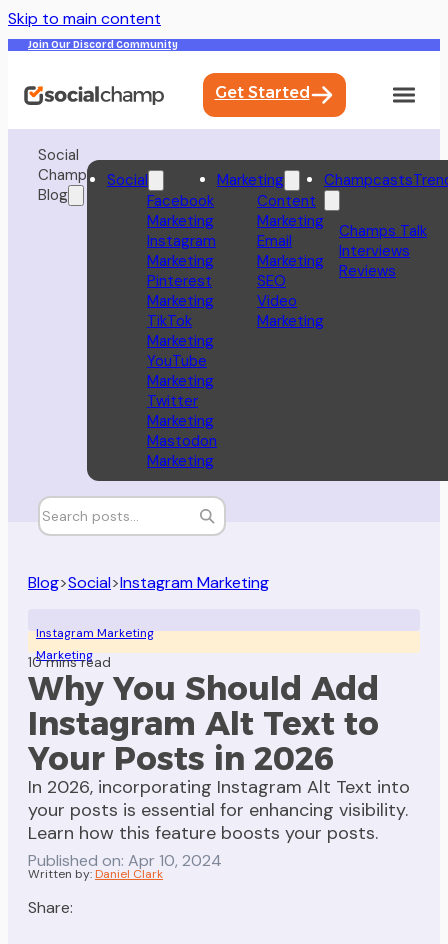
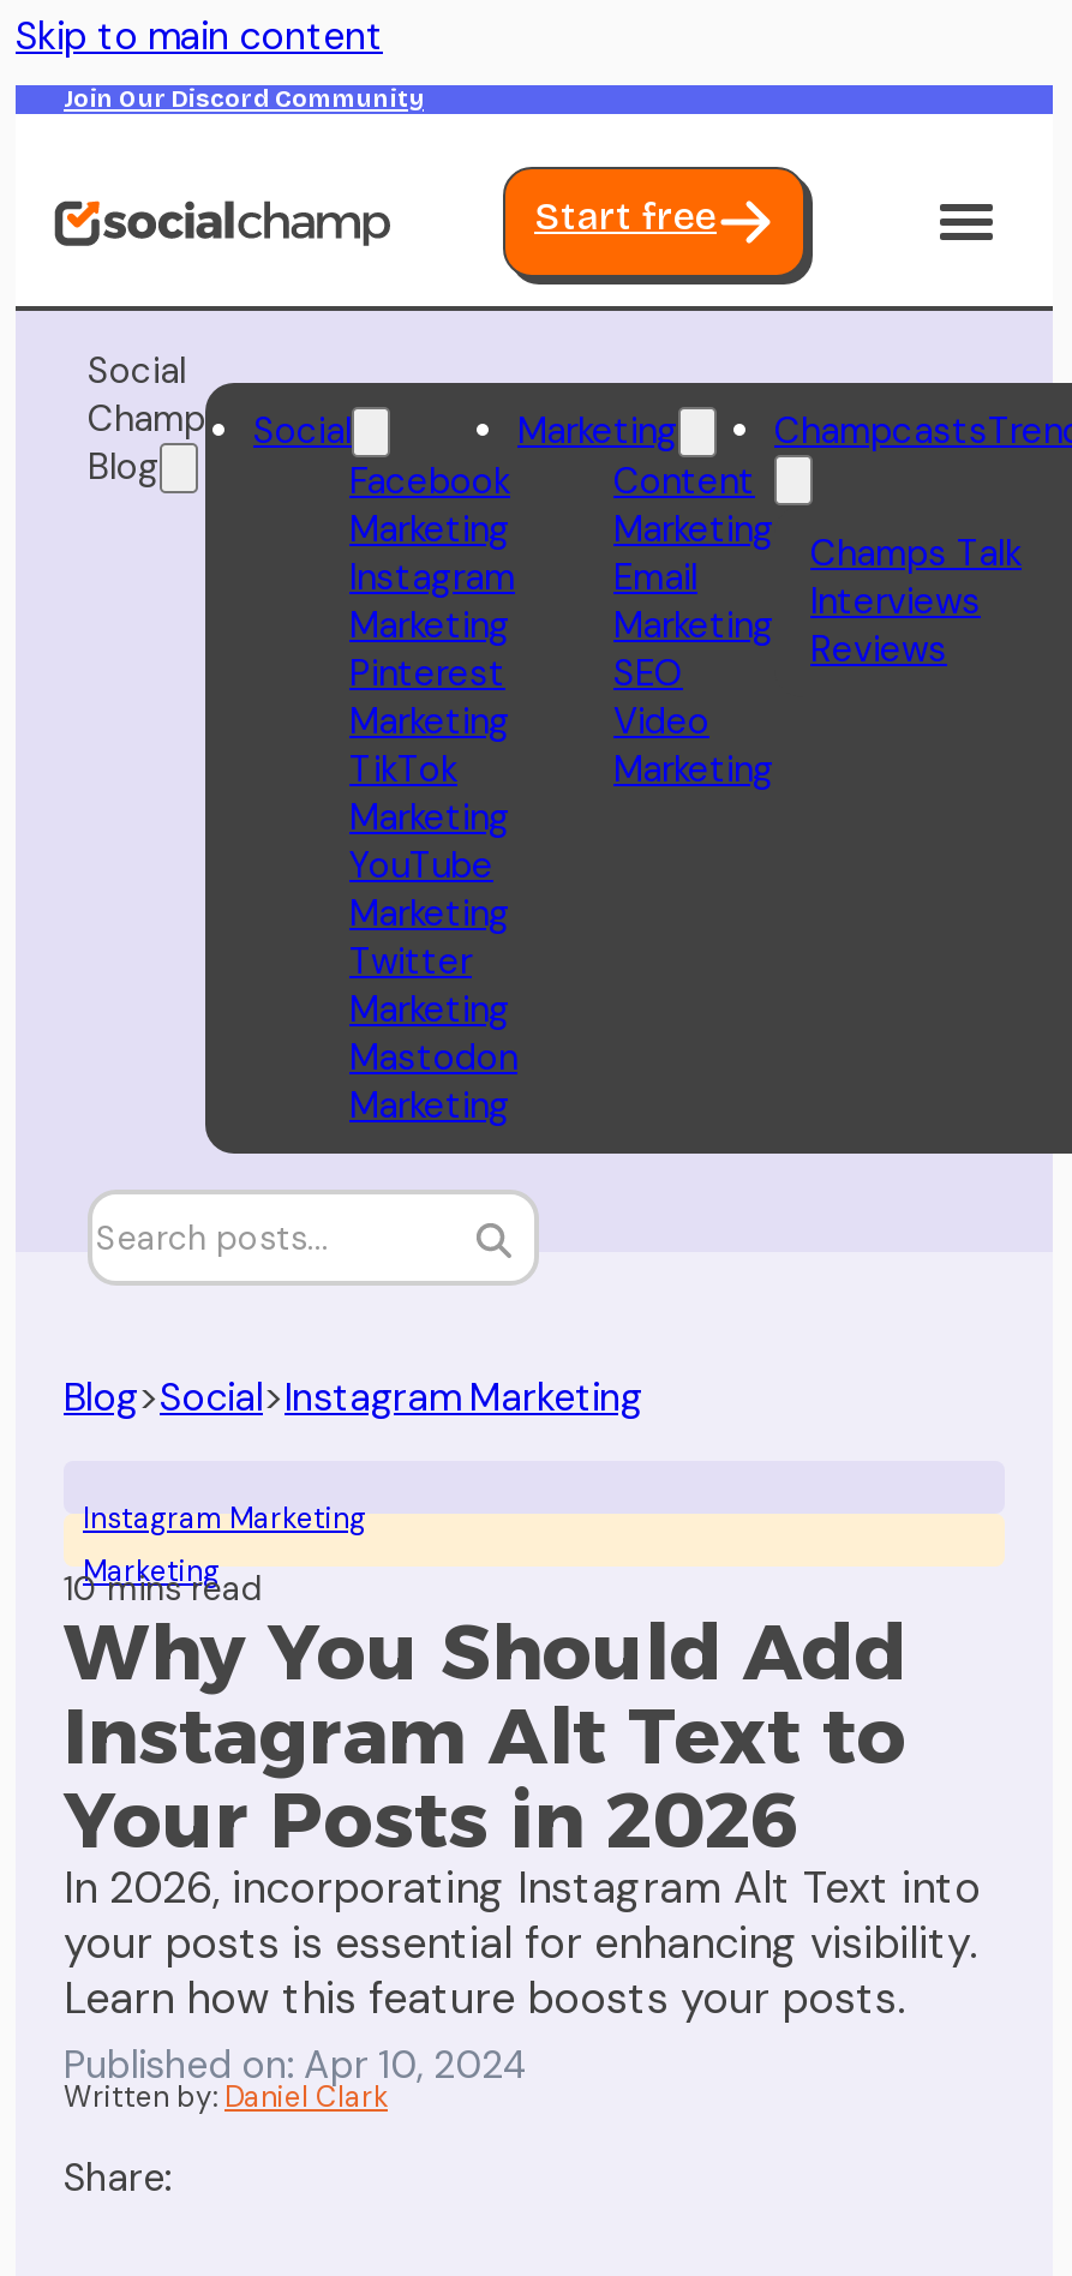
[214,83,309,102] Get Started -> [534,193,717,239] Start free

